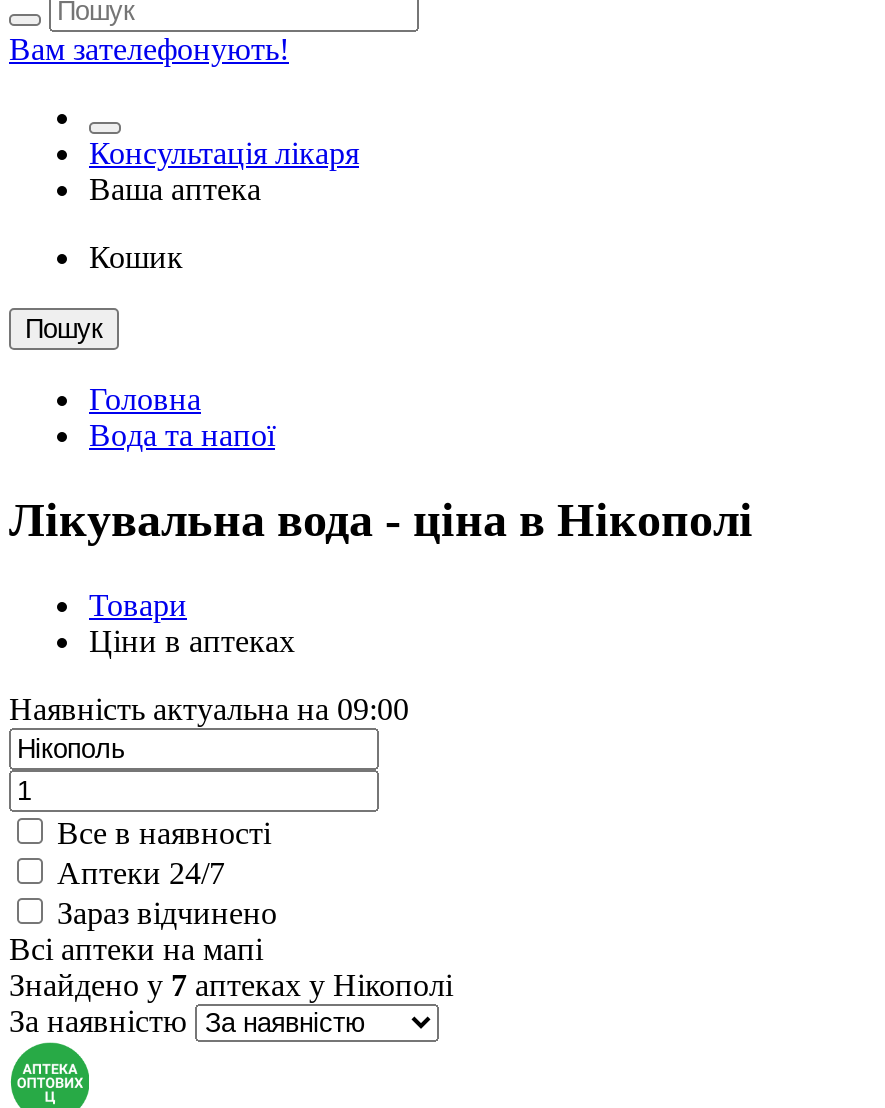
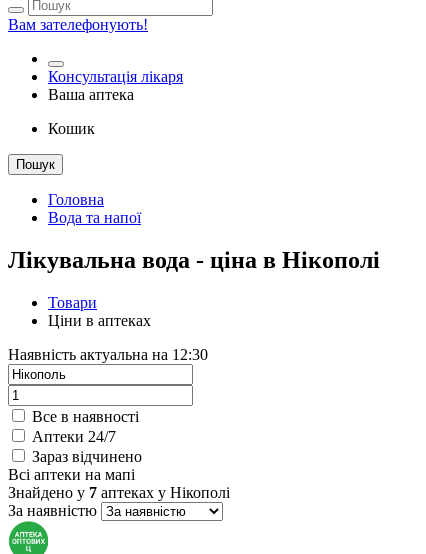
[9,692,409,726] Наявність актуальна на 09:00 -> [8,346,208,363] Наявність актуальна на 12:30

